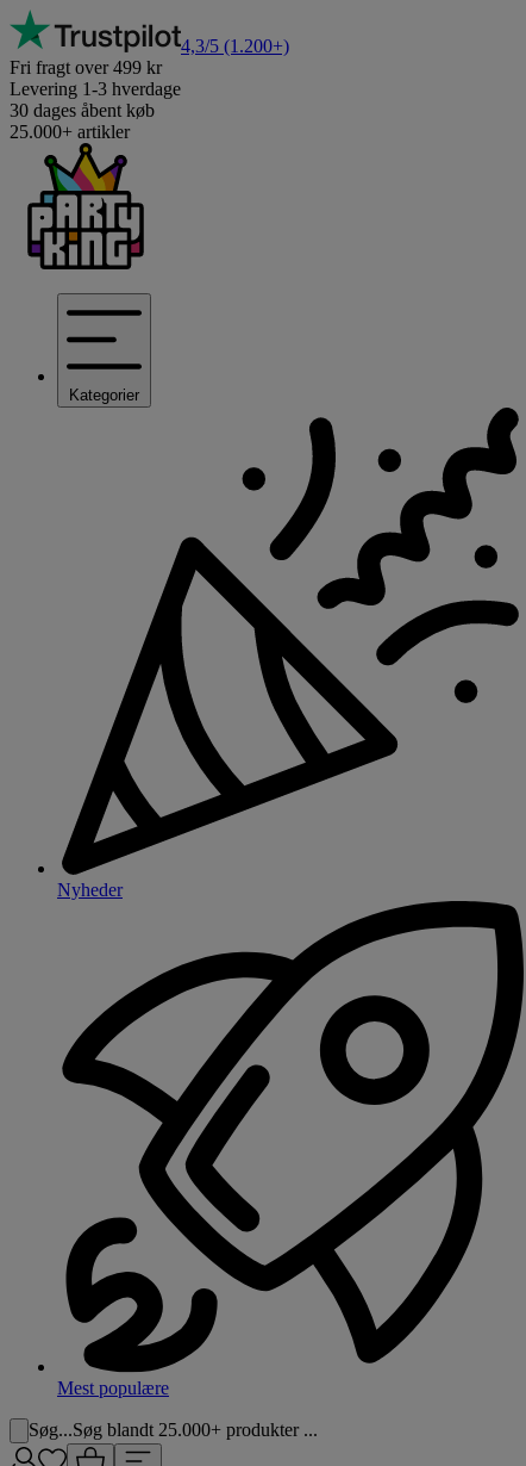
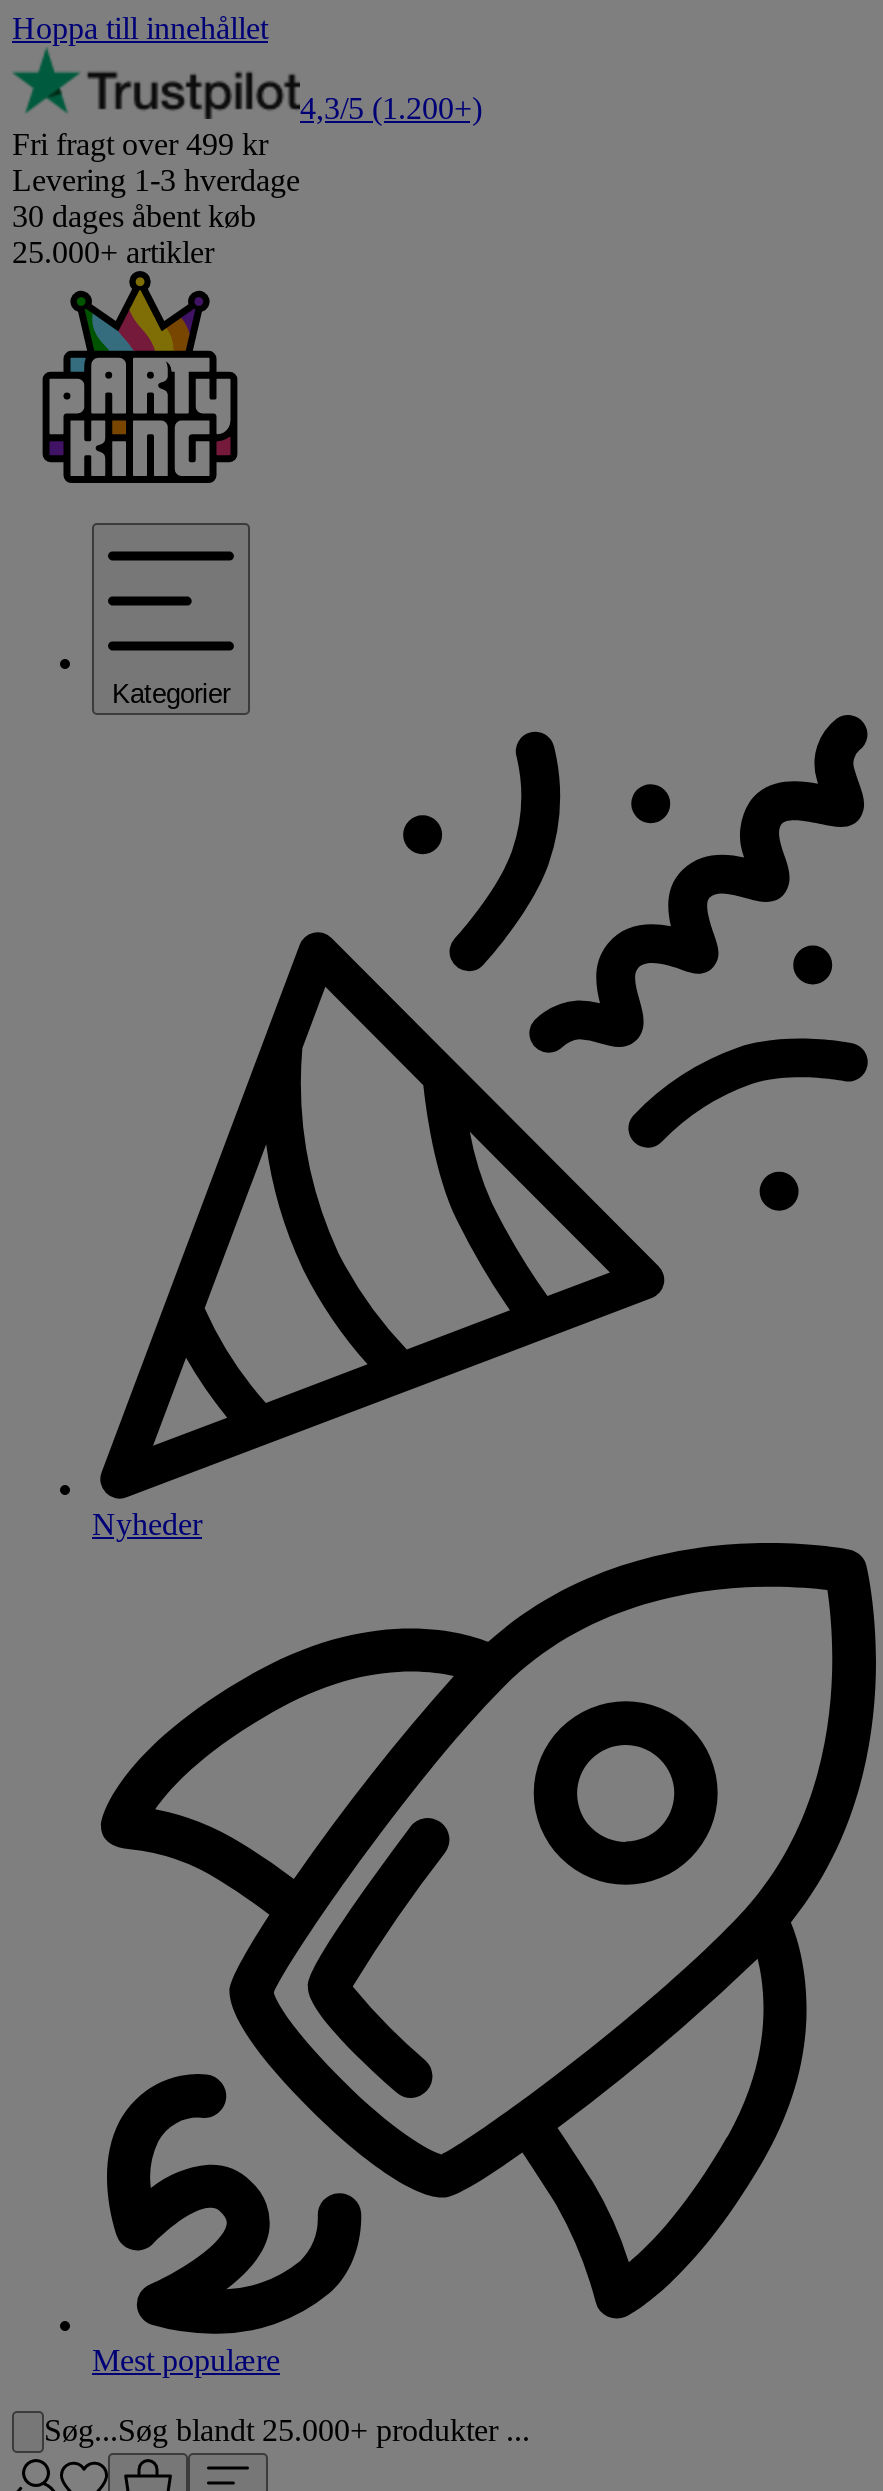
none -> [12,11,268,45] Hoppa till innehållet

